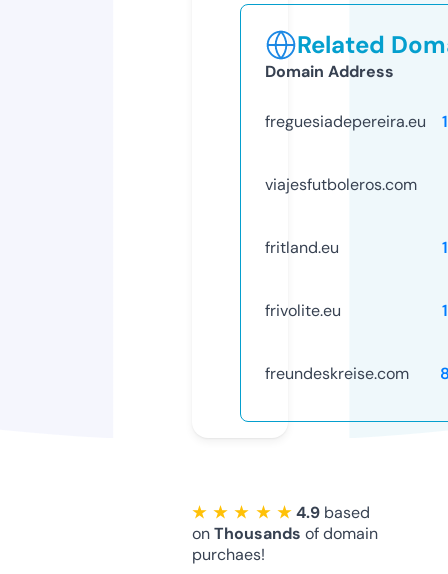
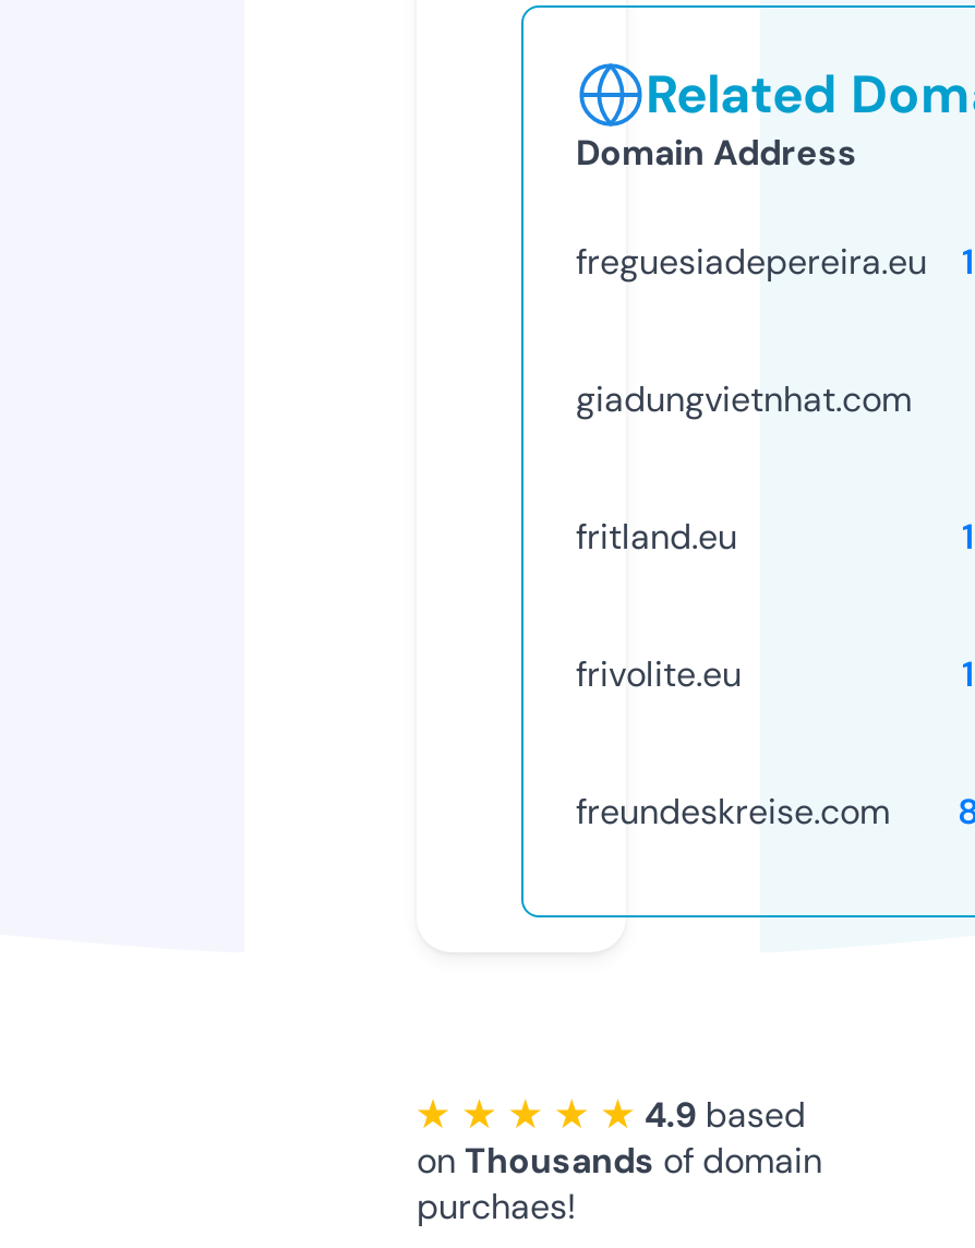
[265,174,417,195] viajesfutboleros.com -> [576,376,912,422] giadungvietnhat.com

